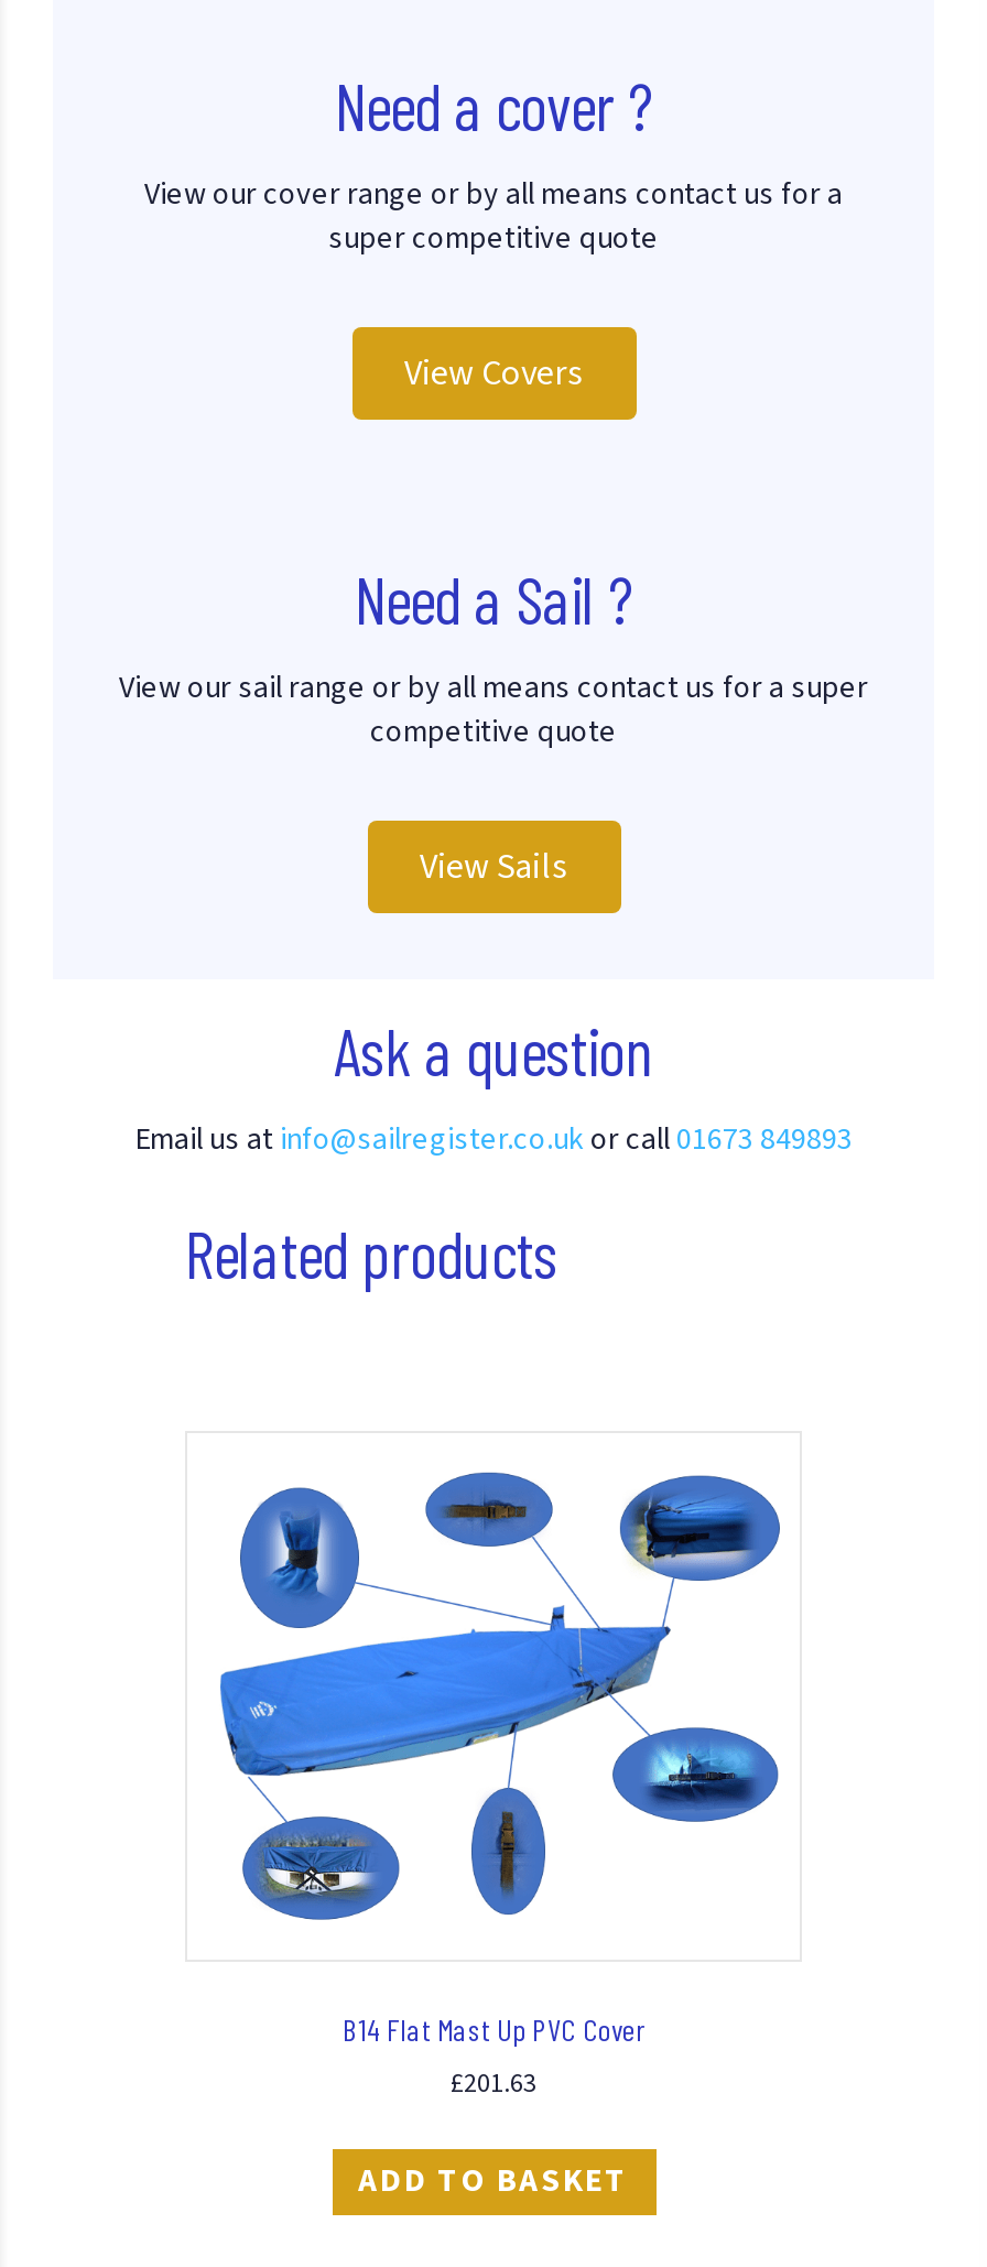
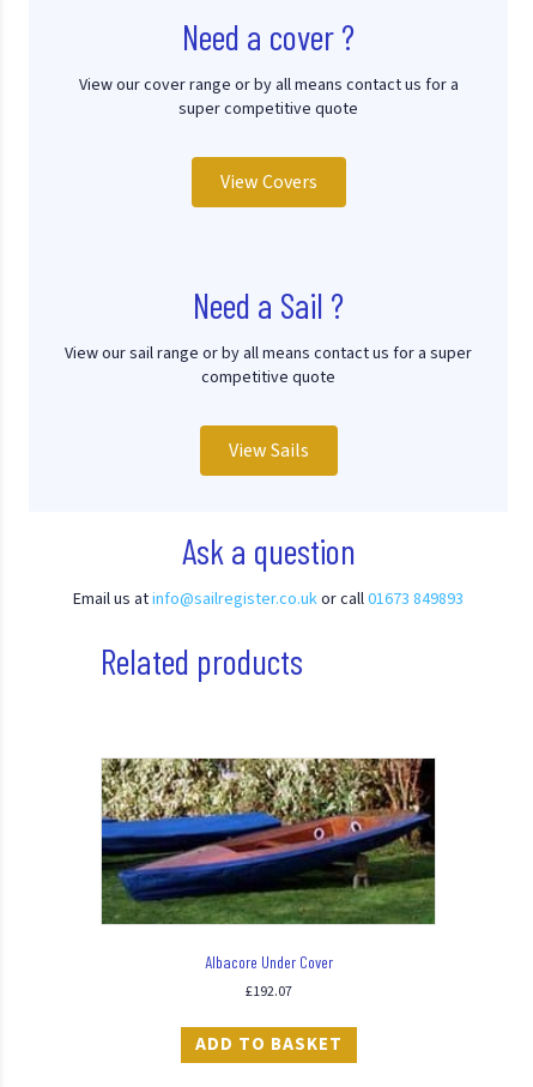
[187,1471,800,2048] [image] | B14 Flat Mast Up PVC Cover -> [101,757,436,972] [image] | Albacore Under Cover
[451,2065,536,2103] £201.63 -> [245,981,292,1002] £192.07

